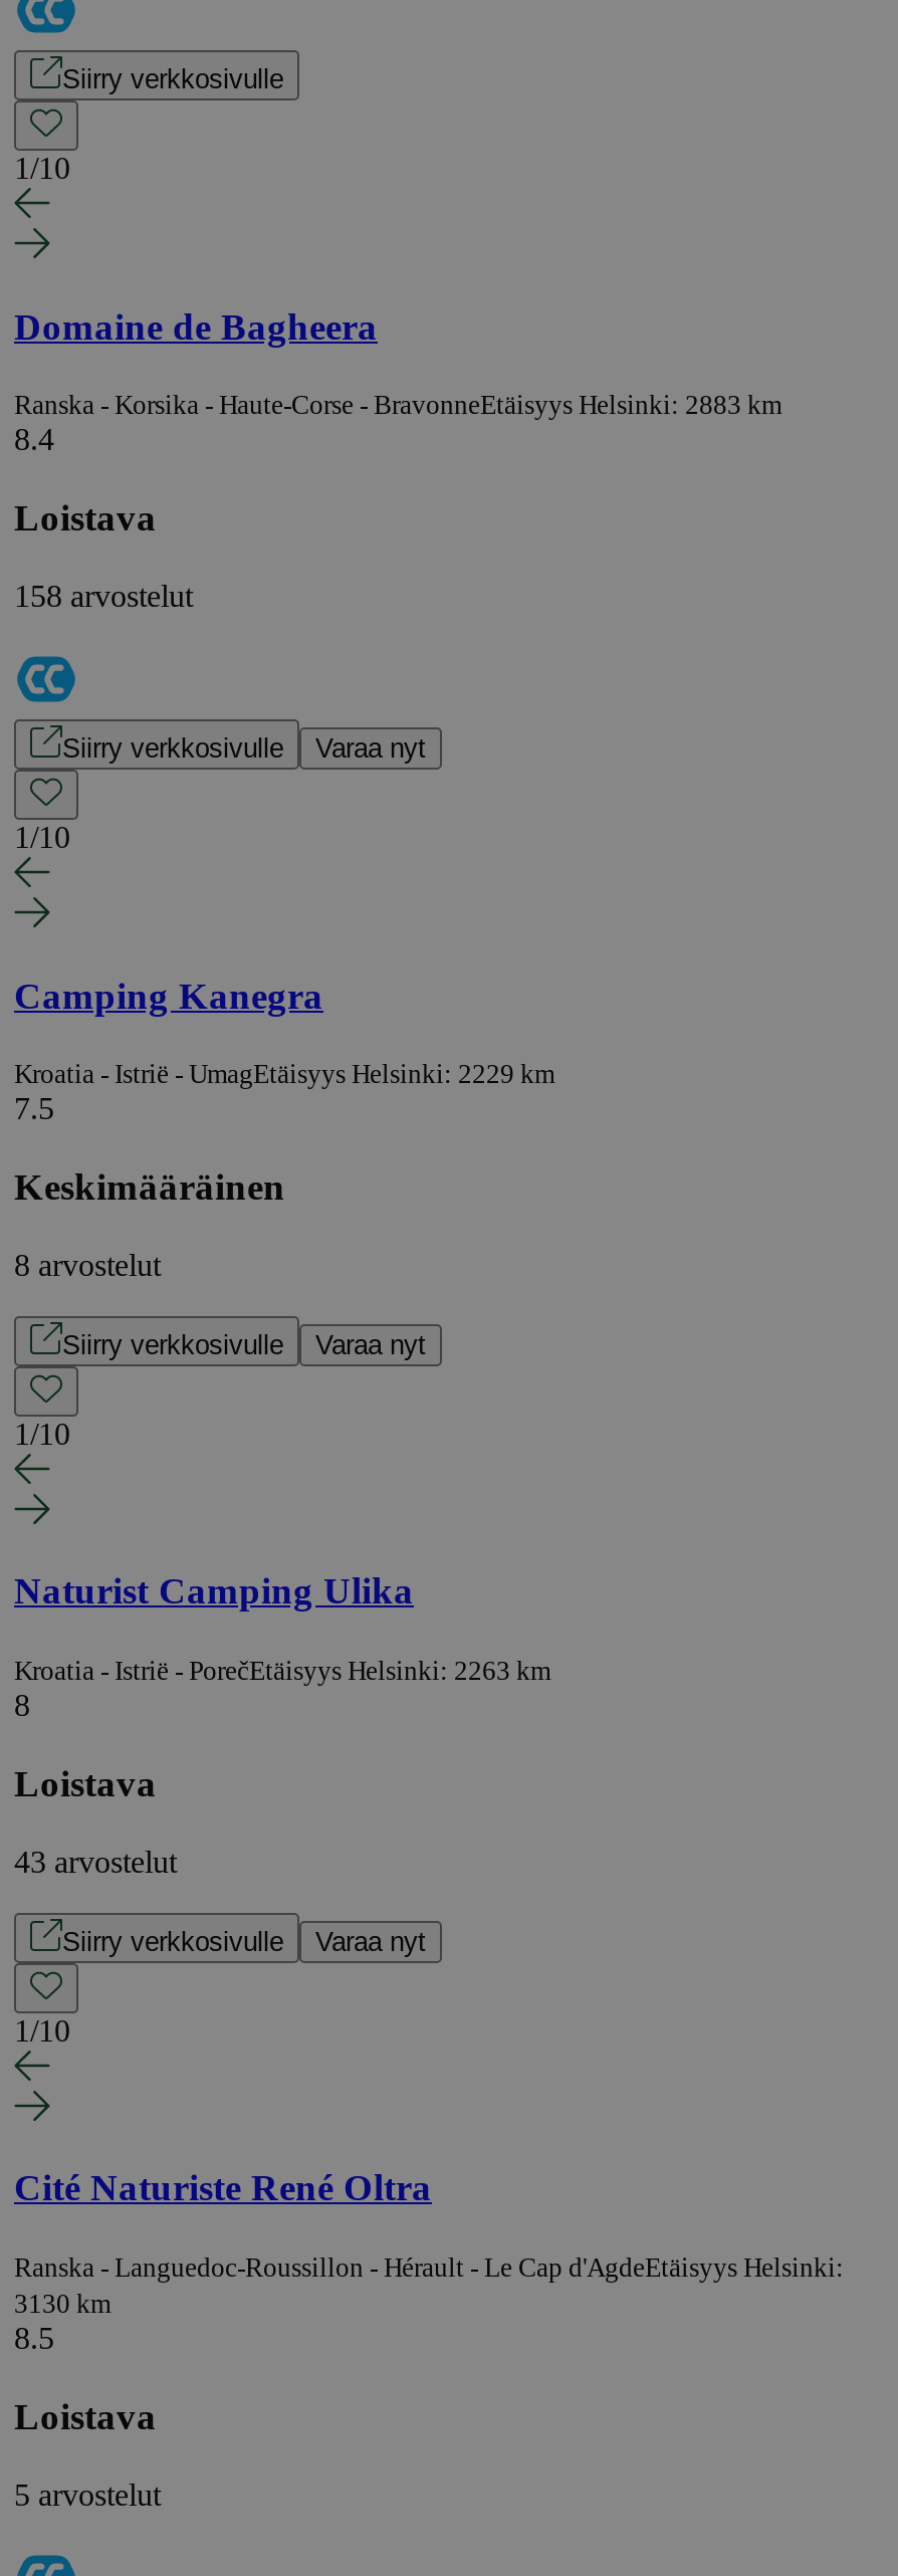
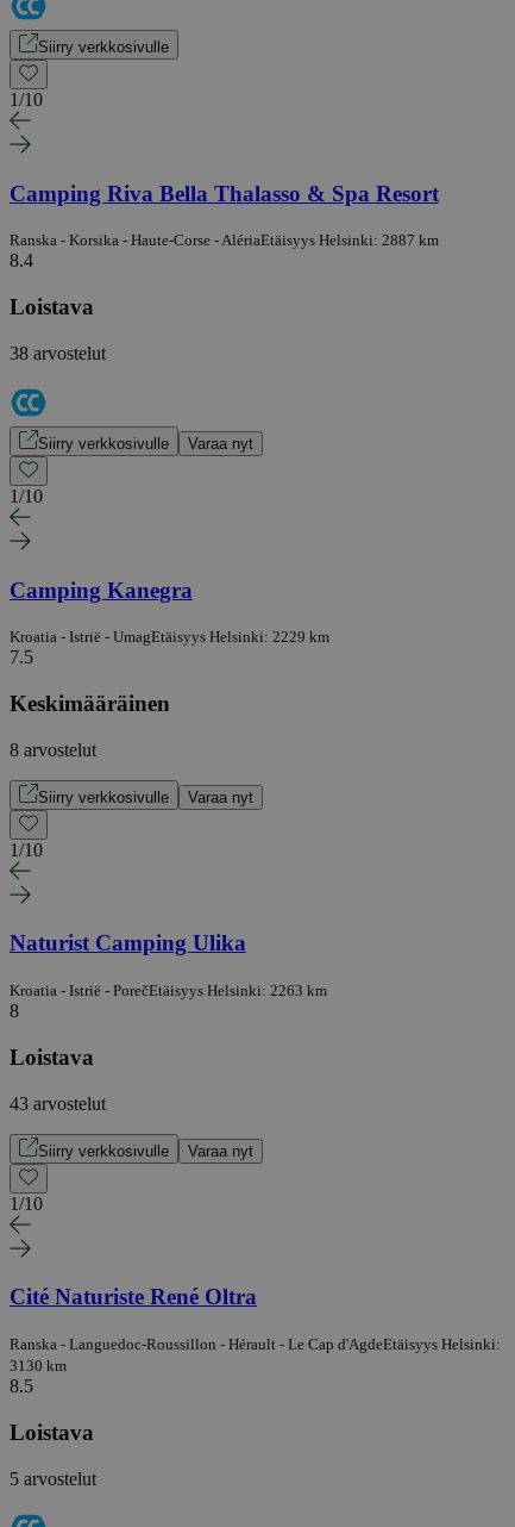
[14,305,378,347] Domaine de Bagheera -> [10,181,439,206] Camping Riva Bella Thalasso & Spa Resort
[14,391,781,421] Ranska - Korsika - Haute-Corse - BravonneEtäisyys Helsinki: 2883 km -> [10,232,439,249] Ranska - Korsika - Haute-Corse - AlériaEtäisyys Helsinki: 2887 km
[14,578,193,613] 158 arvostelut -> [10,343,106,363] 38 arvostelut

